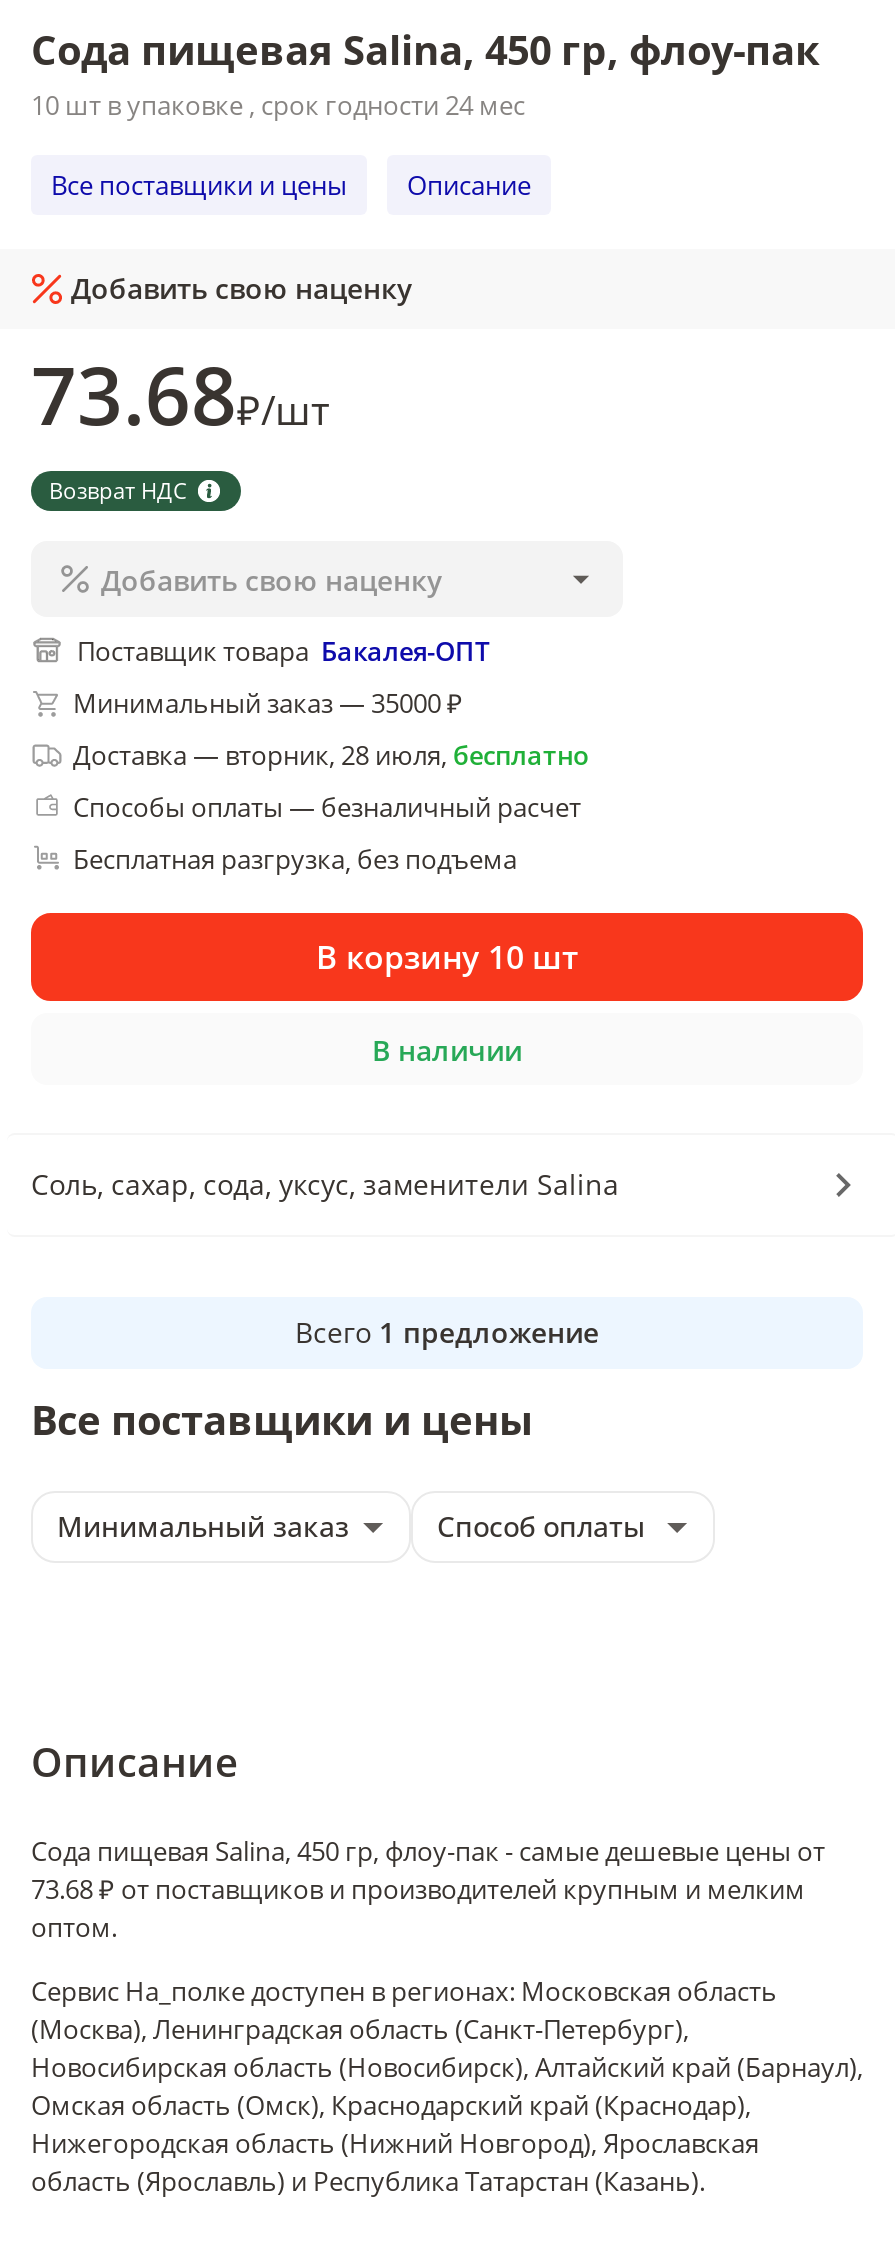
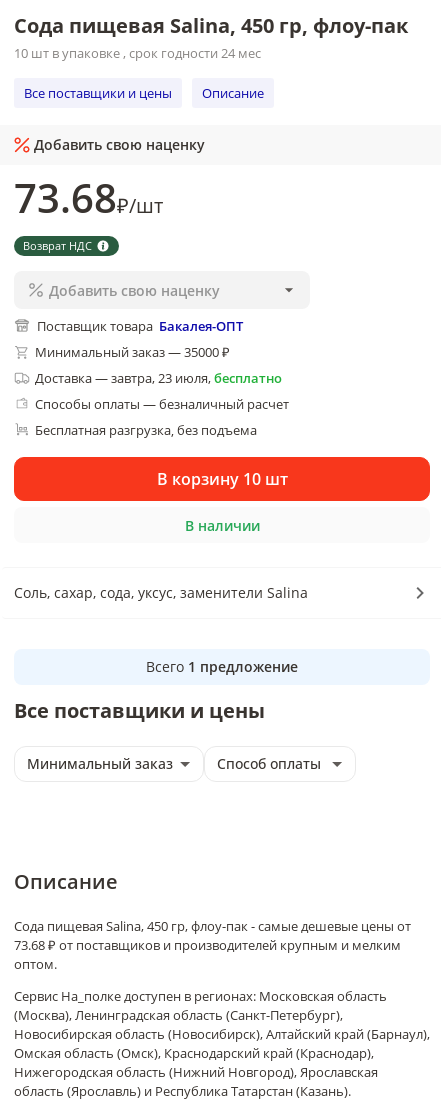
[73,737,589,773] Доставка — вторник, 28 июля, бесплатно -> [35,369,282,387] Доставка — завтра, 23 июля, бесплатно

